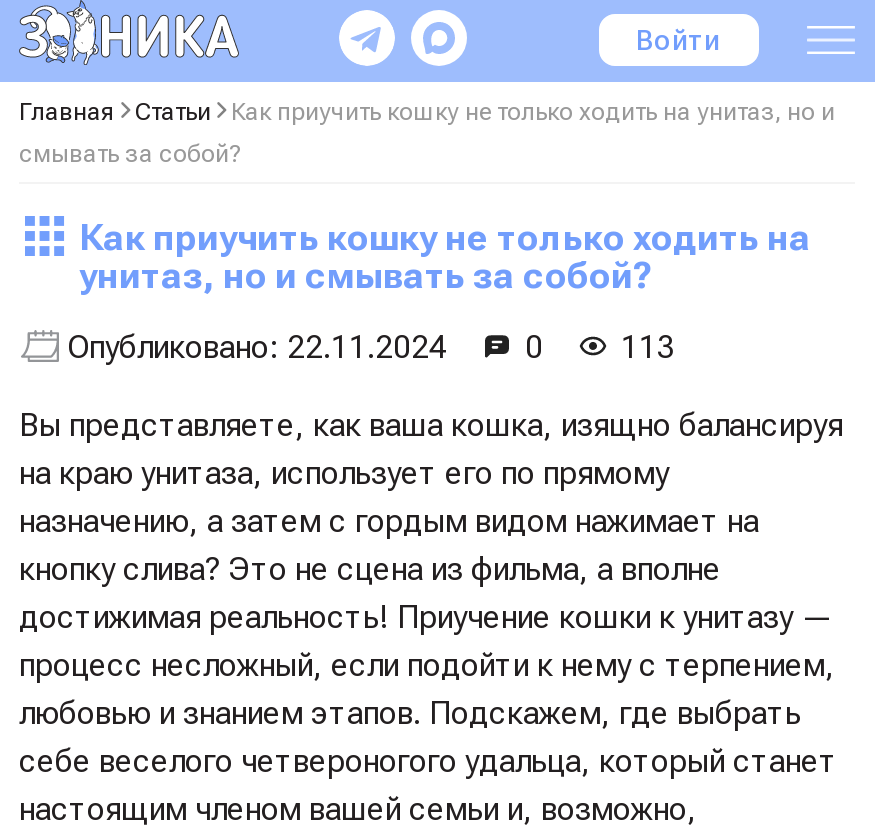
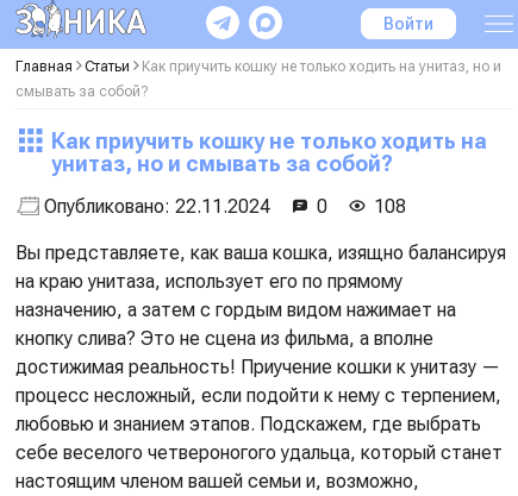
[621,328,675,366] 113 -> [374,195,406,218] 108

